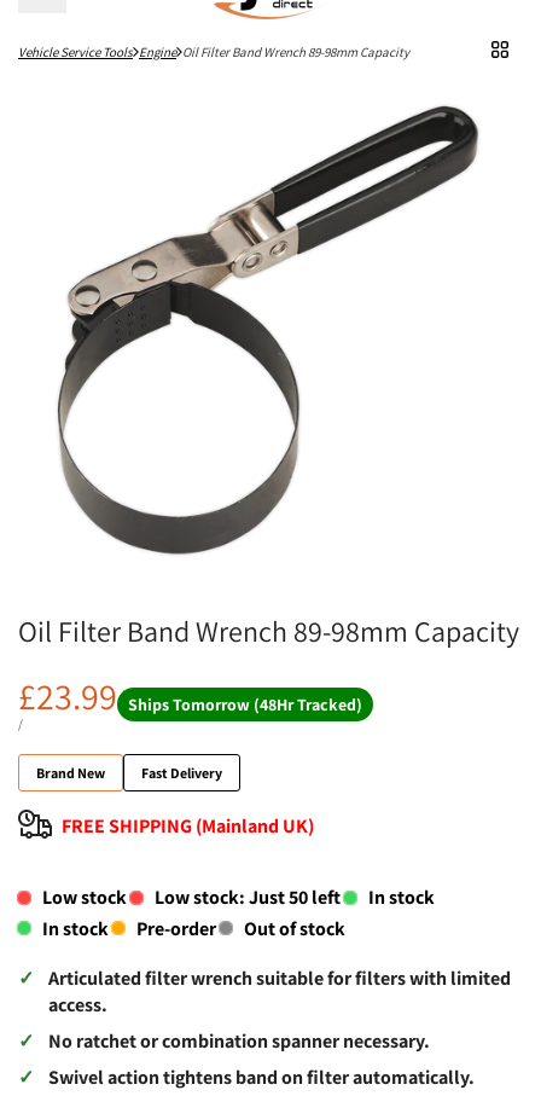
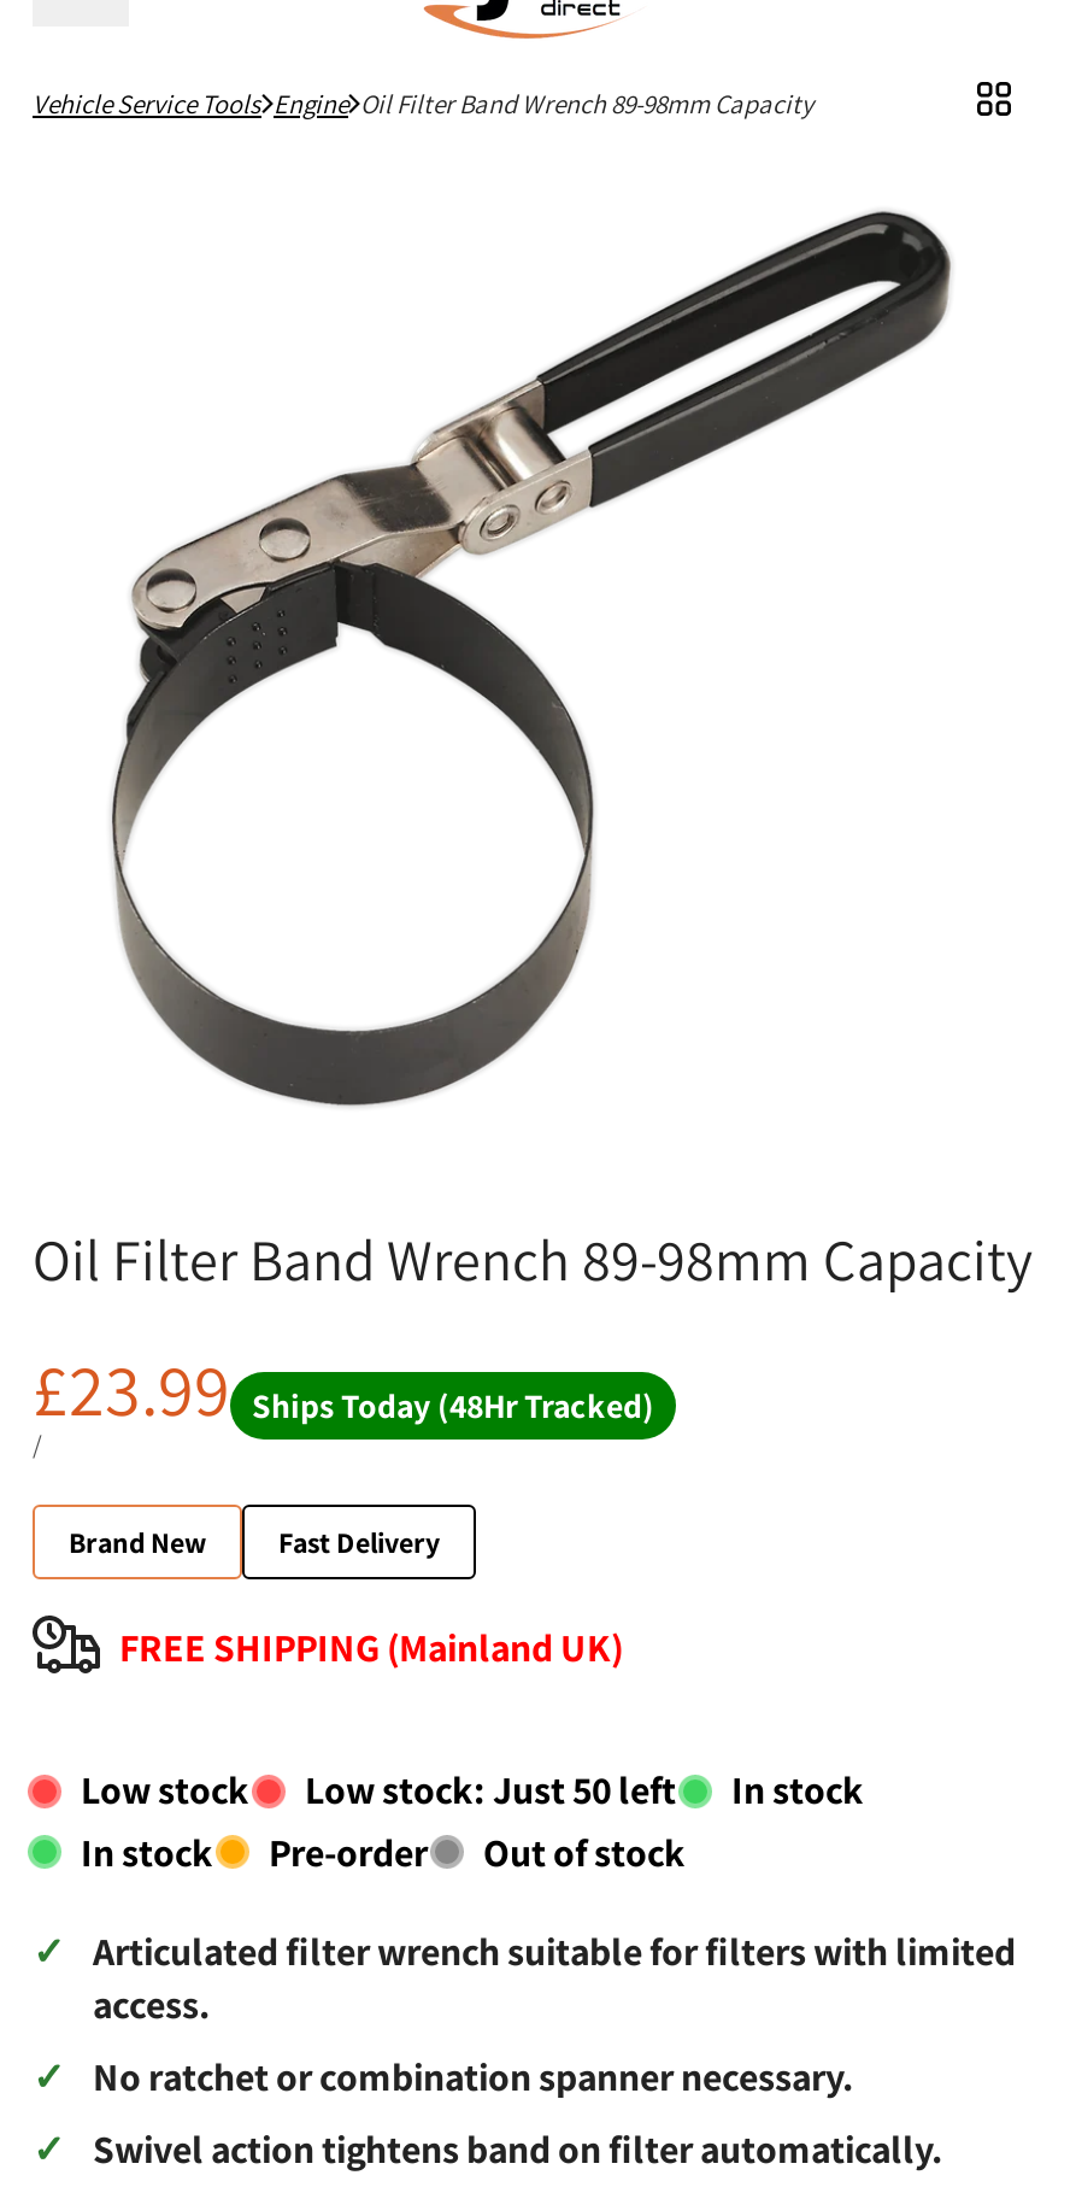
[124,694,366,716] Ships Tomorrow (48Hr Tracked) -> [245,1385,662,1428] Ships Today (48Hr Tracked)

